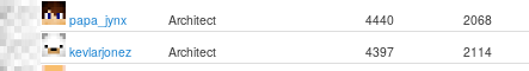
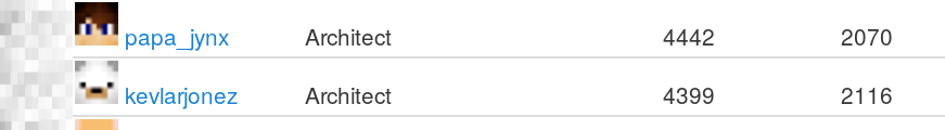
[365,11,394,29] 4440 -> [663,20,715,53] 4442
[463,11,492,29] 2068 -> [841,20,893,53] 2070
[365,43,394,61] 4397 -> [663,79,715,111] 4399
[463,43,492,61] 2114 -> [841,79,893,111] 2116

